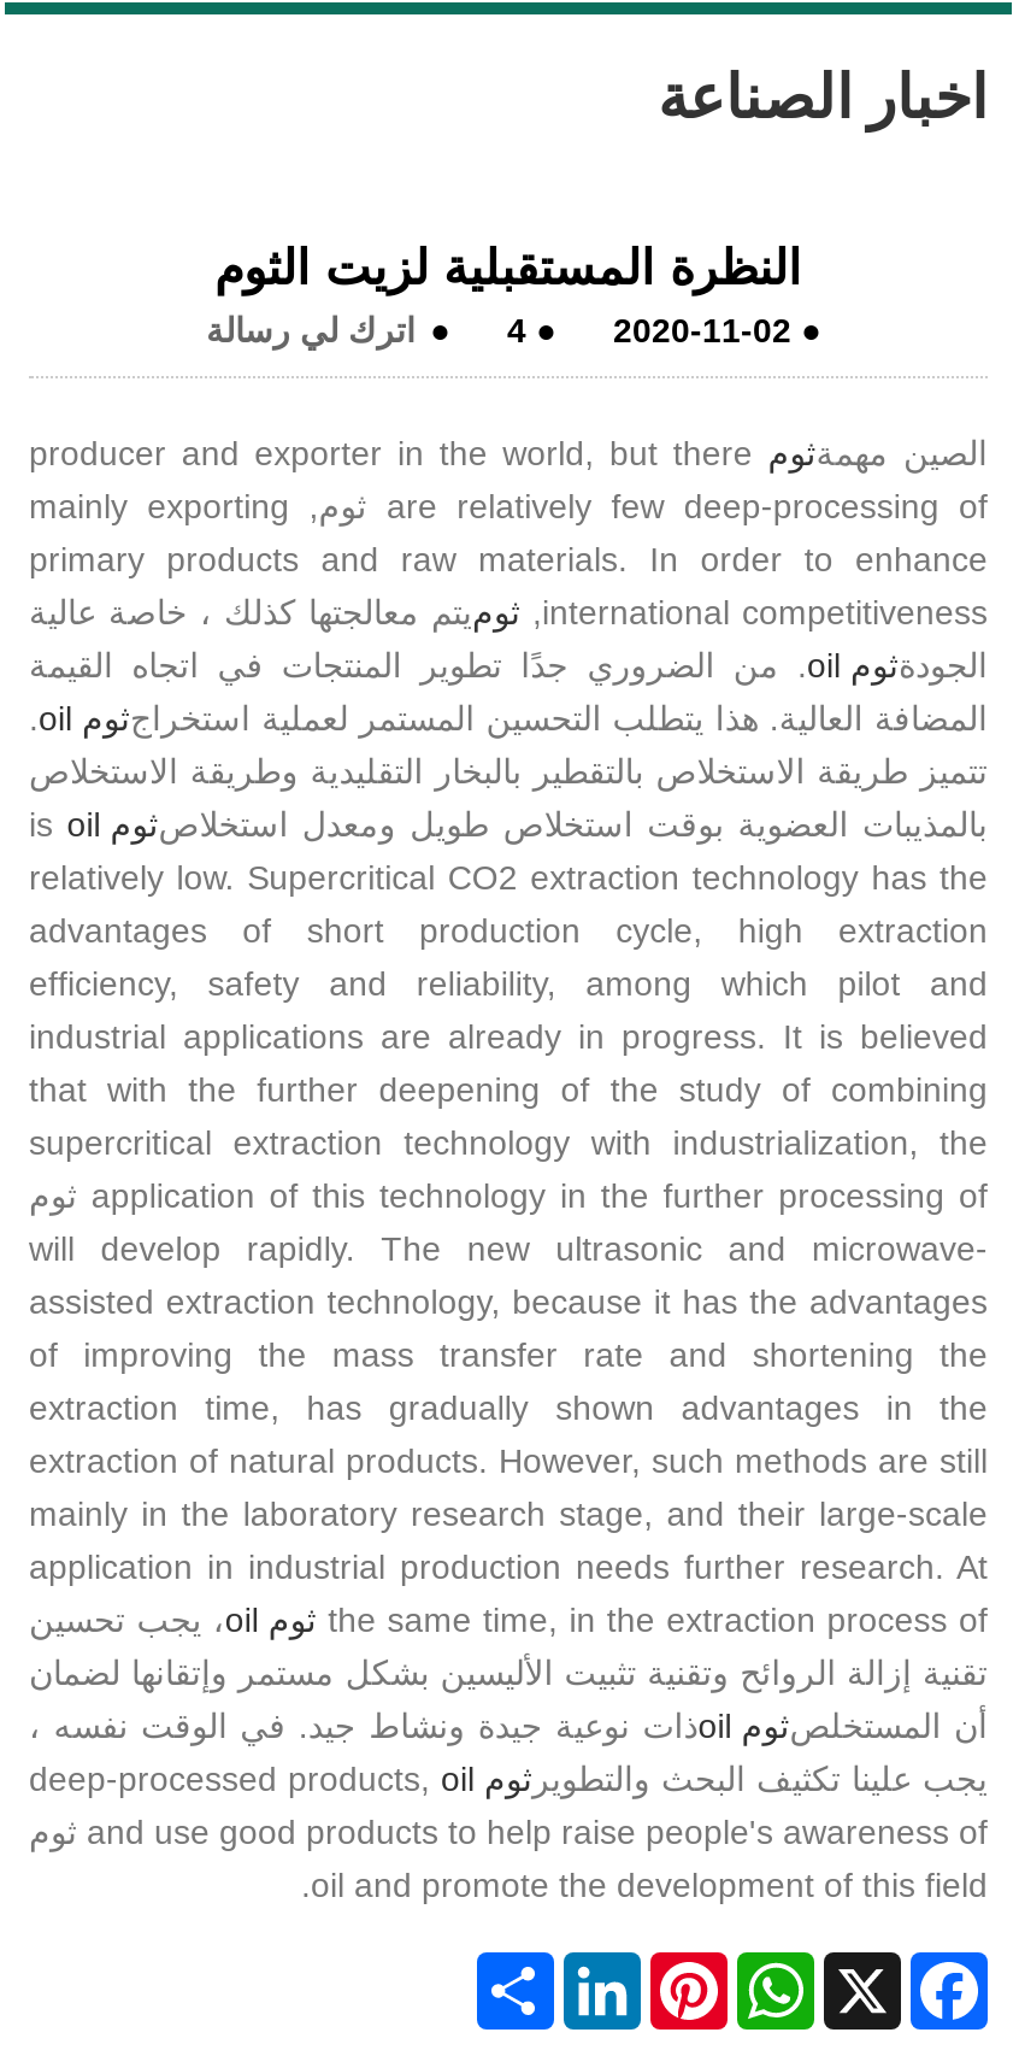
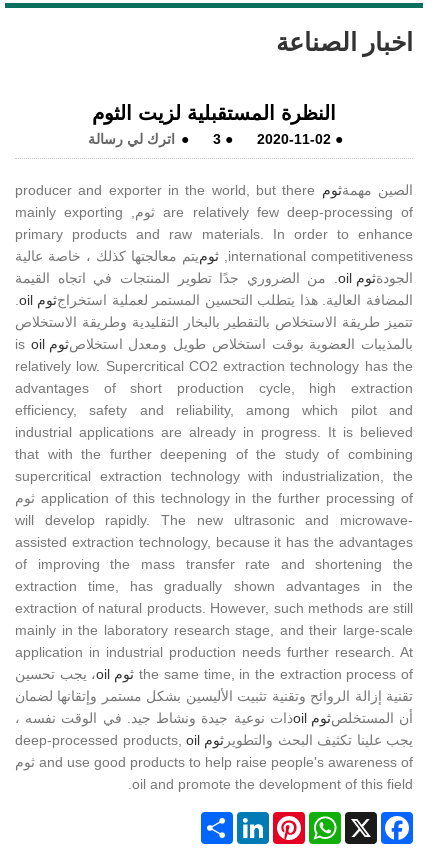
[507,312,526,350] 4 -> [213,131,221,147] 3

